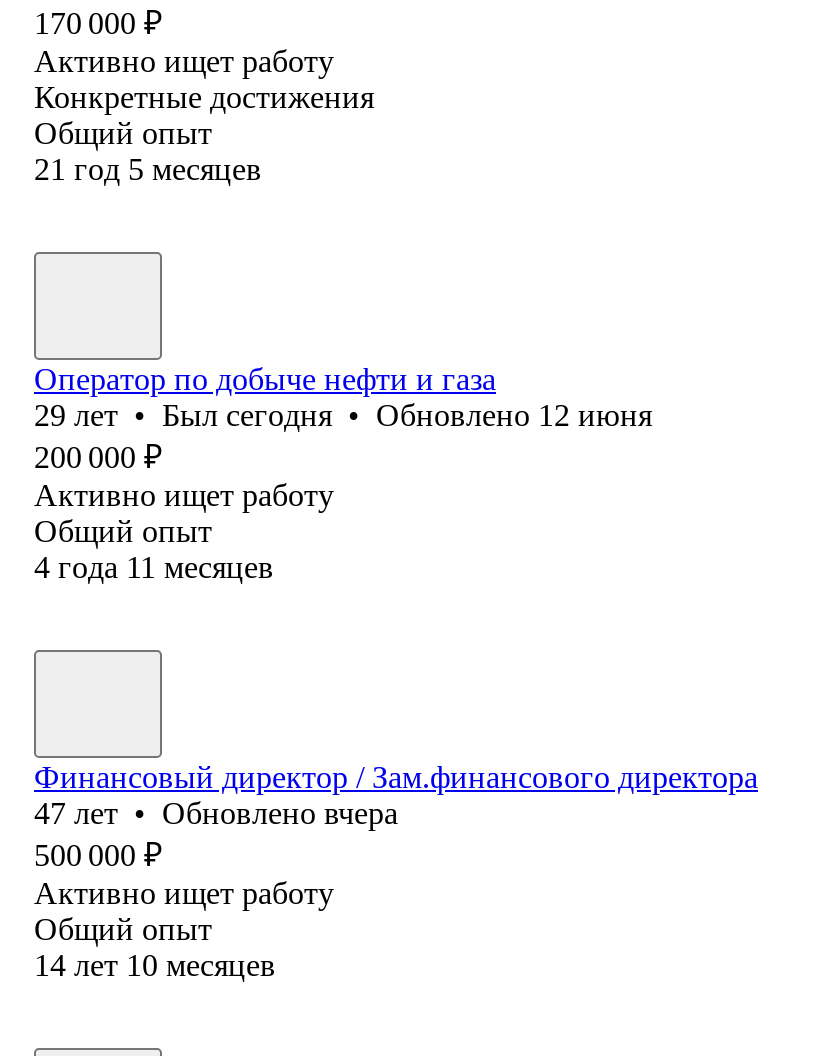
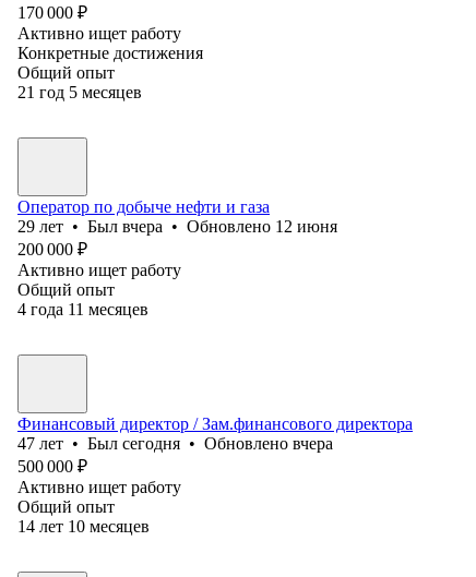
[34,398,652,432] 29 лет • Был сегодня • Обновлено 12 июня -> [17,217,337,235] 29 лет • Был вчера • Обновлено 12 июня
[34,796,398,830] 47 лет • Обновлено вчера -> [17,434,333,453] 47 лет • Был сегодня • Обновлено вчера

